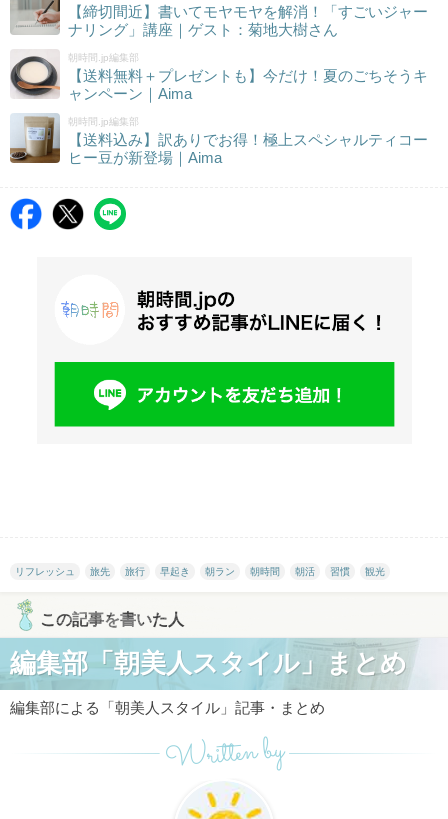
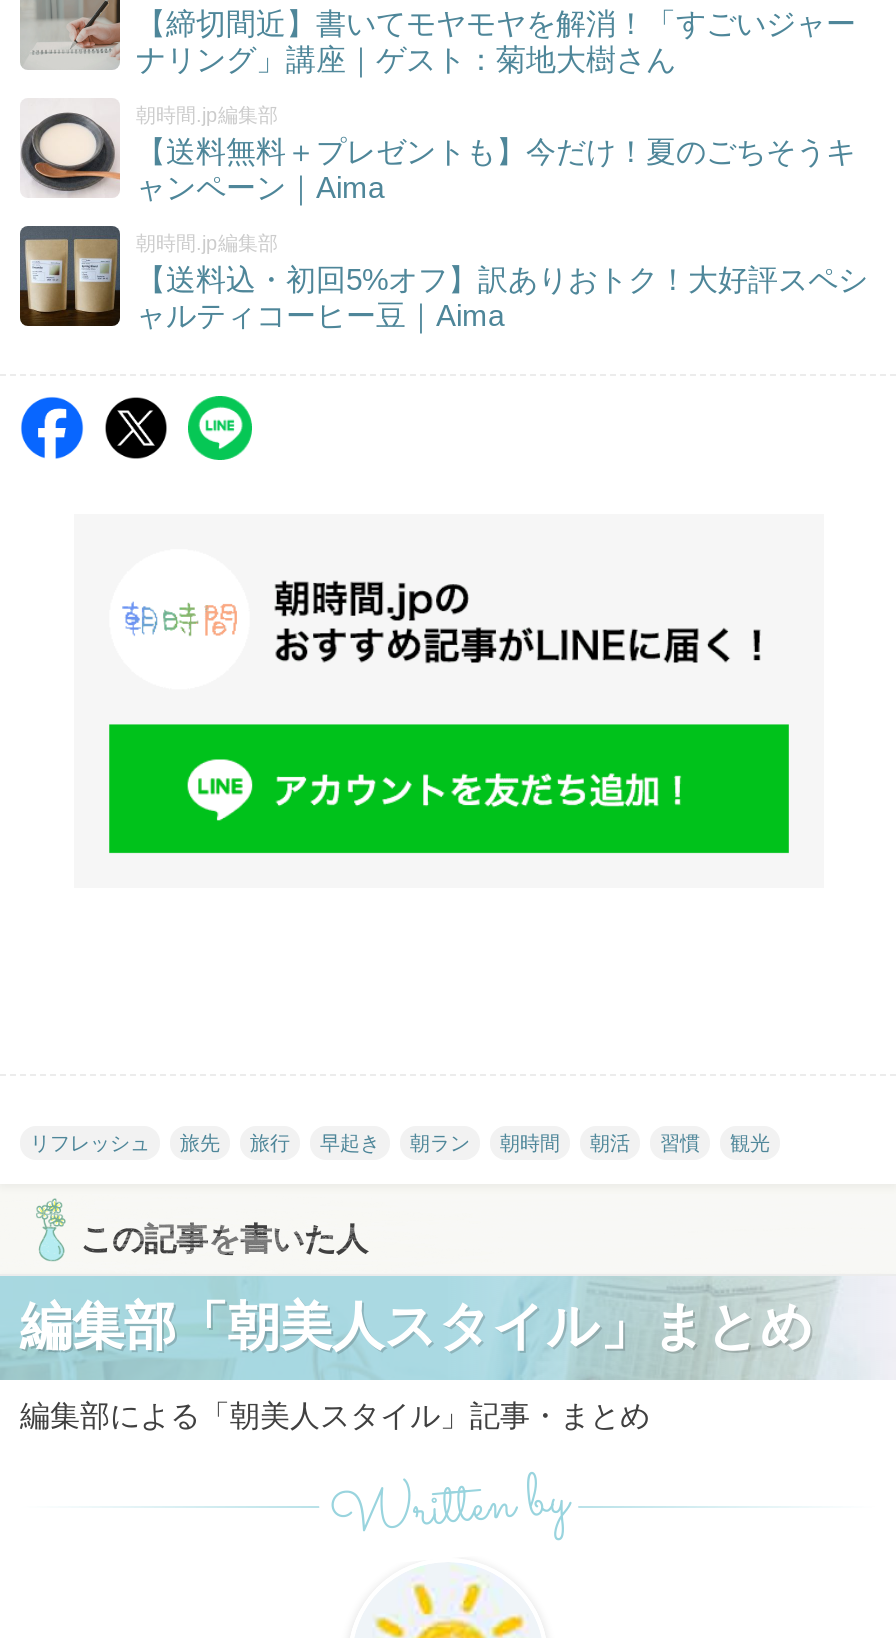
[9,113,428,166] [image] | 【送料込み】訳ありでお得！極上スペシャルティコー | ヒー豆が新登場｜Aima -> [18,224,868,331] [image] | 【送料込・初回5%オフ】訳ありおトク！大好評スペシ | ャルティコーヒー豆｜Aima

